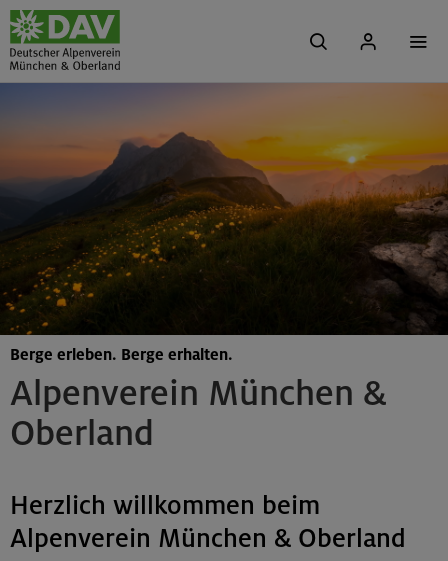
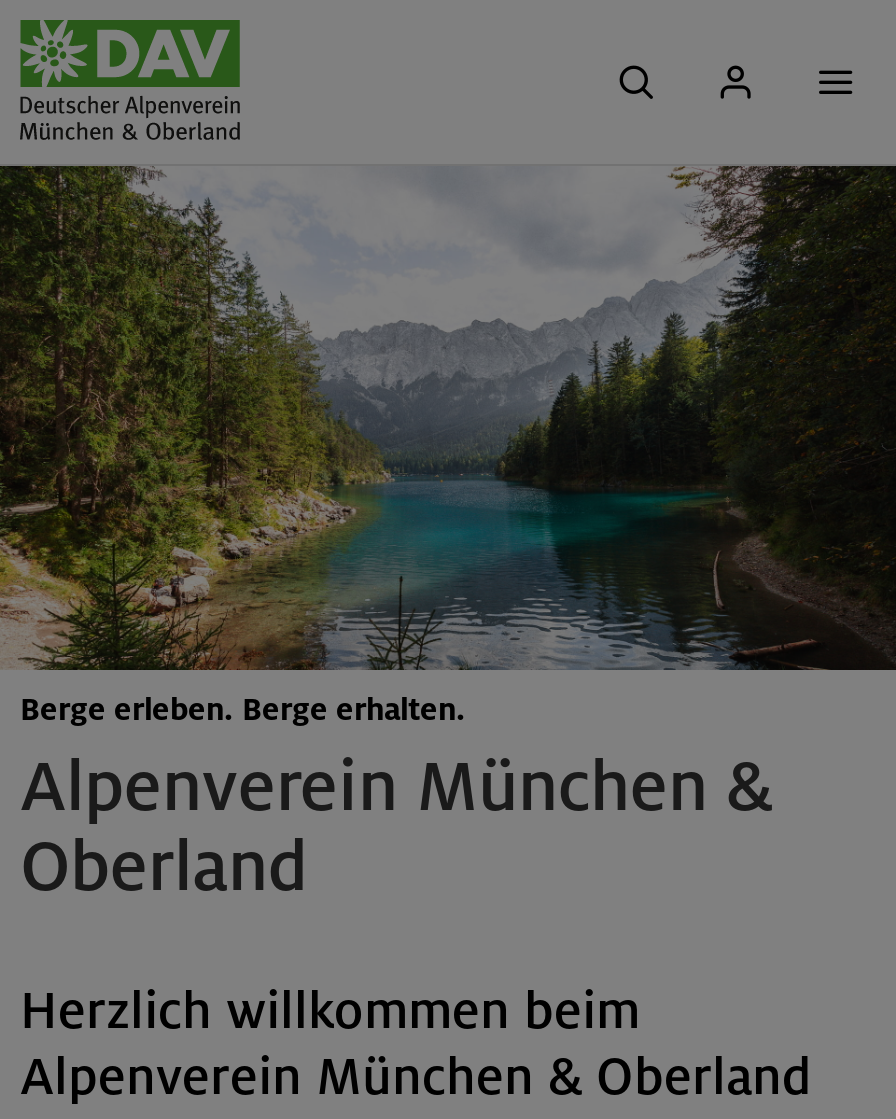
[3,82,445,336] [image] -> [6,164,890,672] [image]

